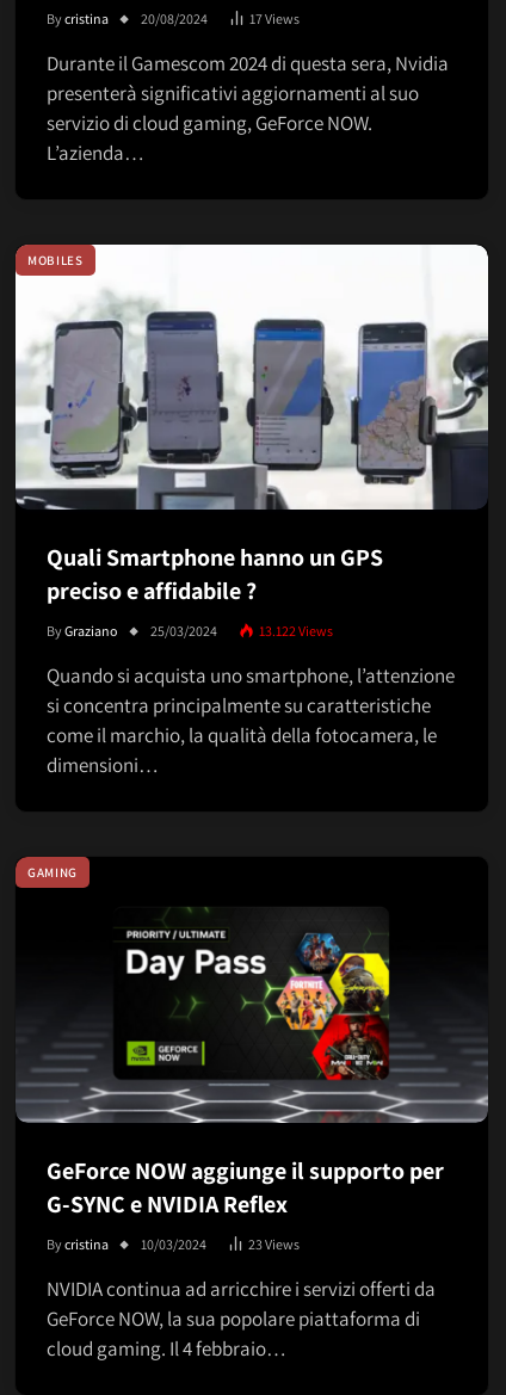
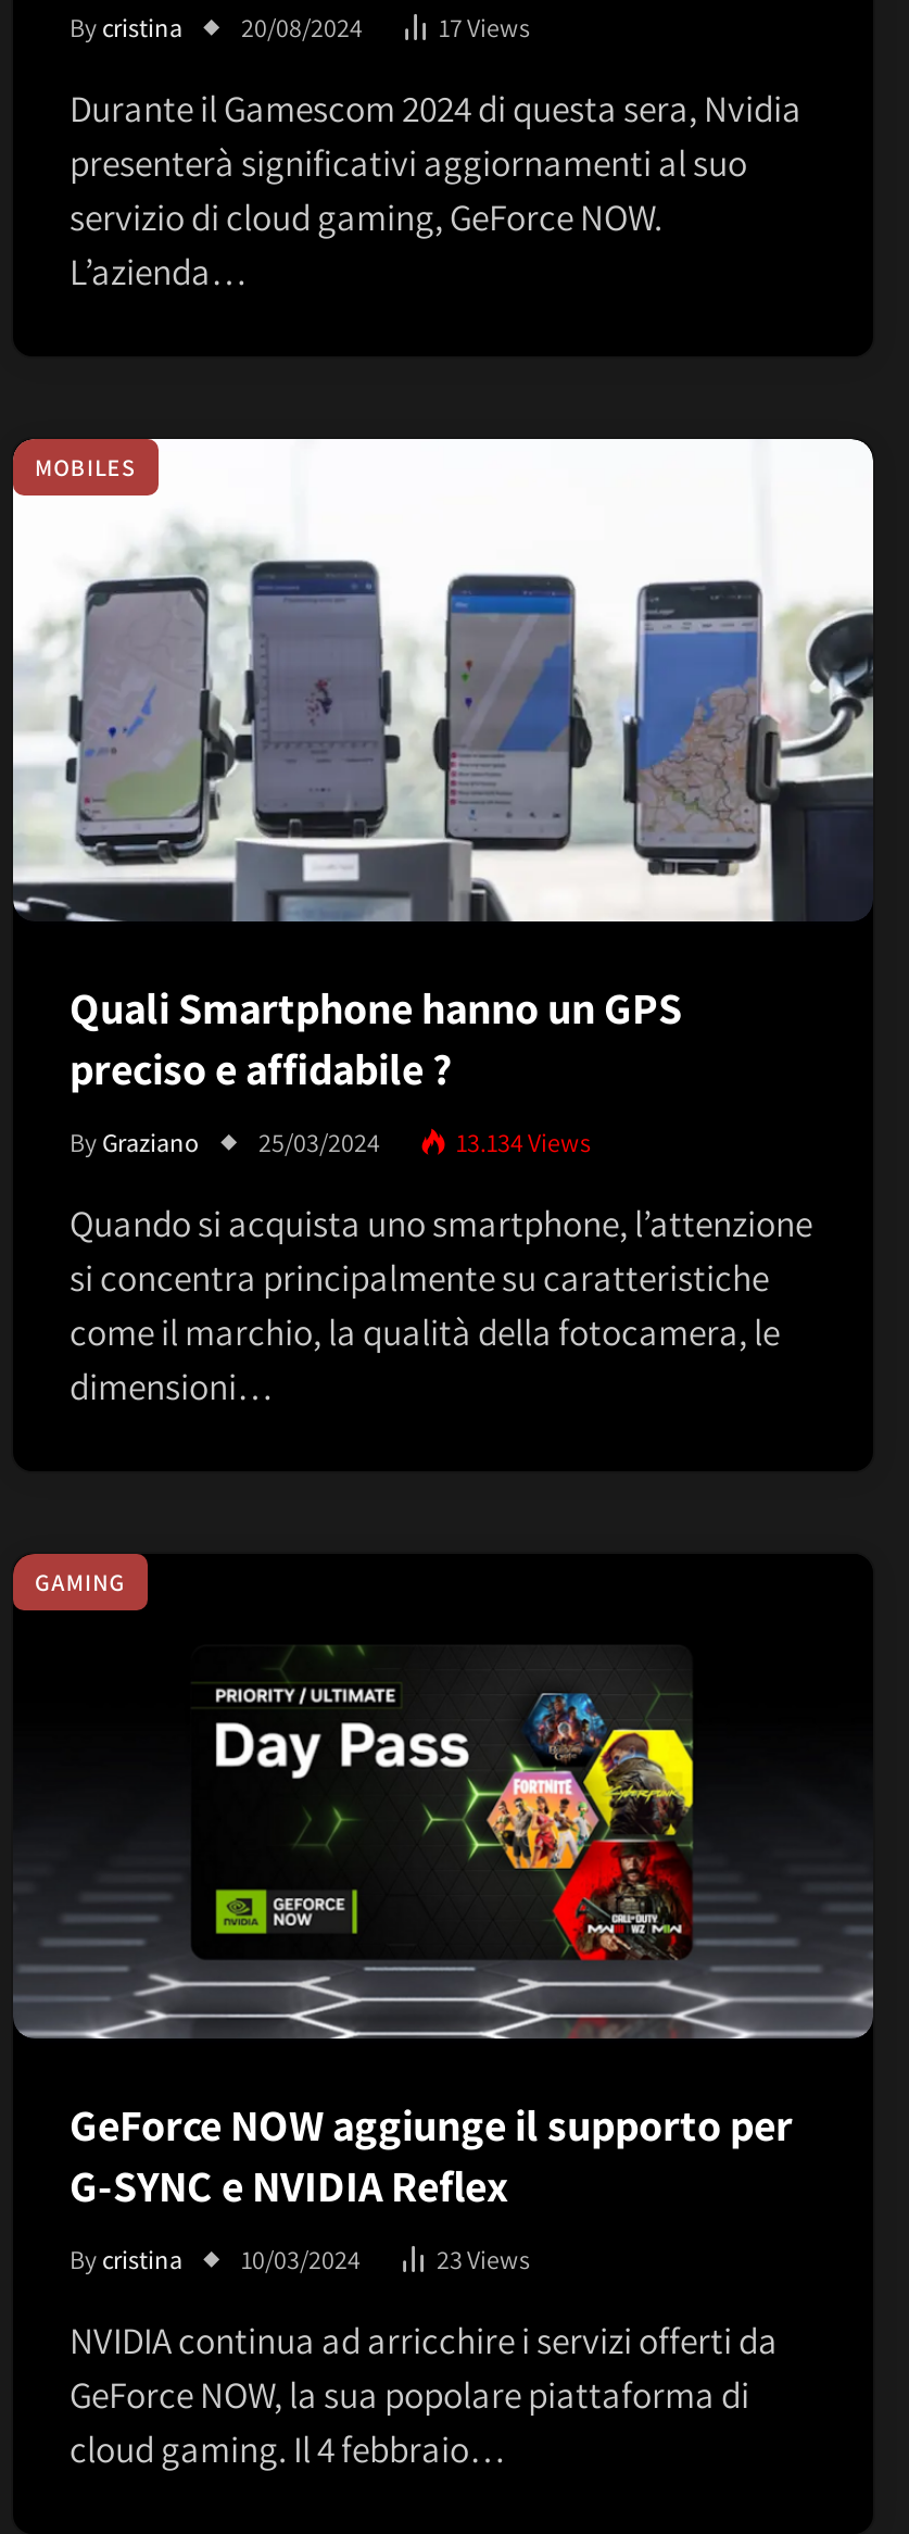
[259,622,333,640] 13.122Views -> [456,1126,591,1159] 13.134Views

